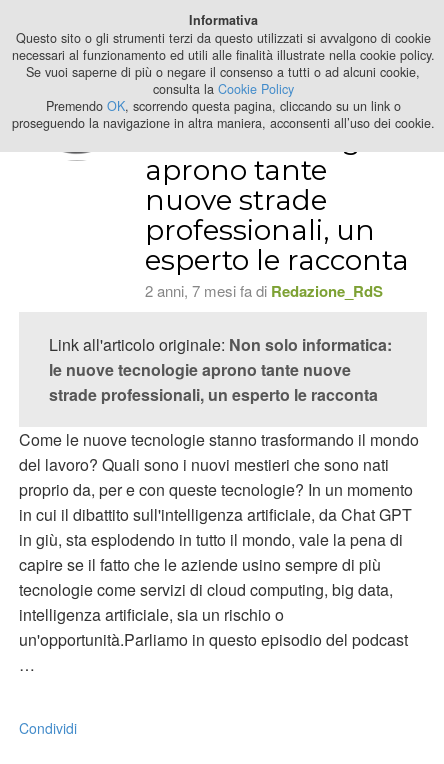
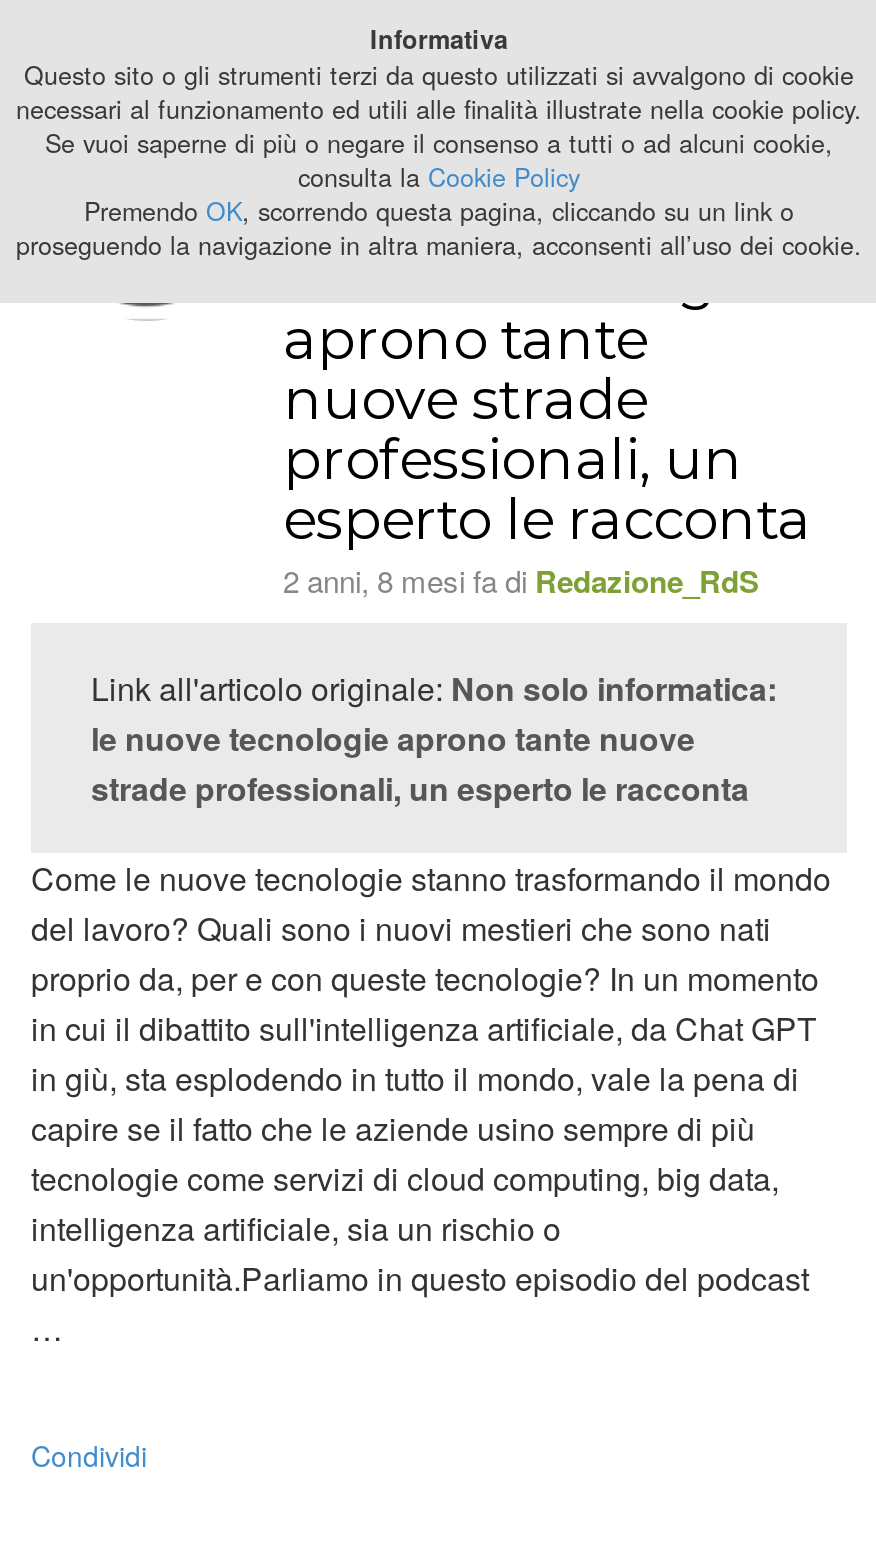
[145,280,383,302] 2 anni, 7 mesi fa di Redazione_RdS -> [283,559,759,603] 2 anni, 8 mesi fa di Redazione_RdS

